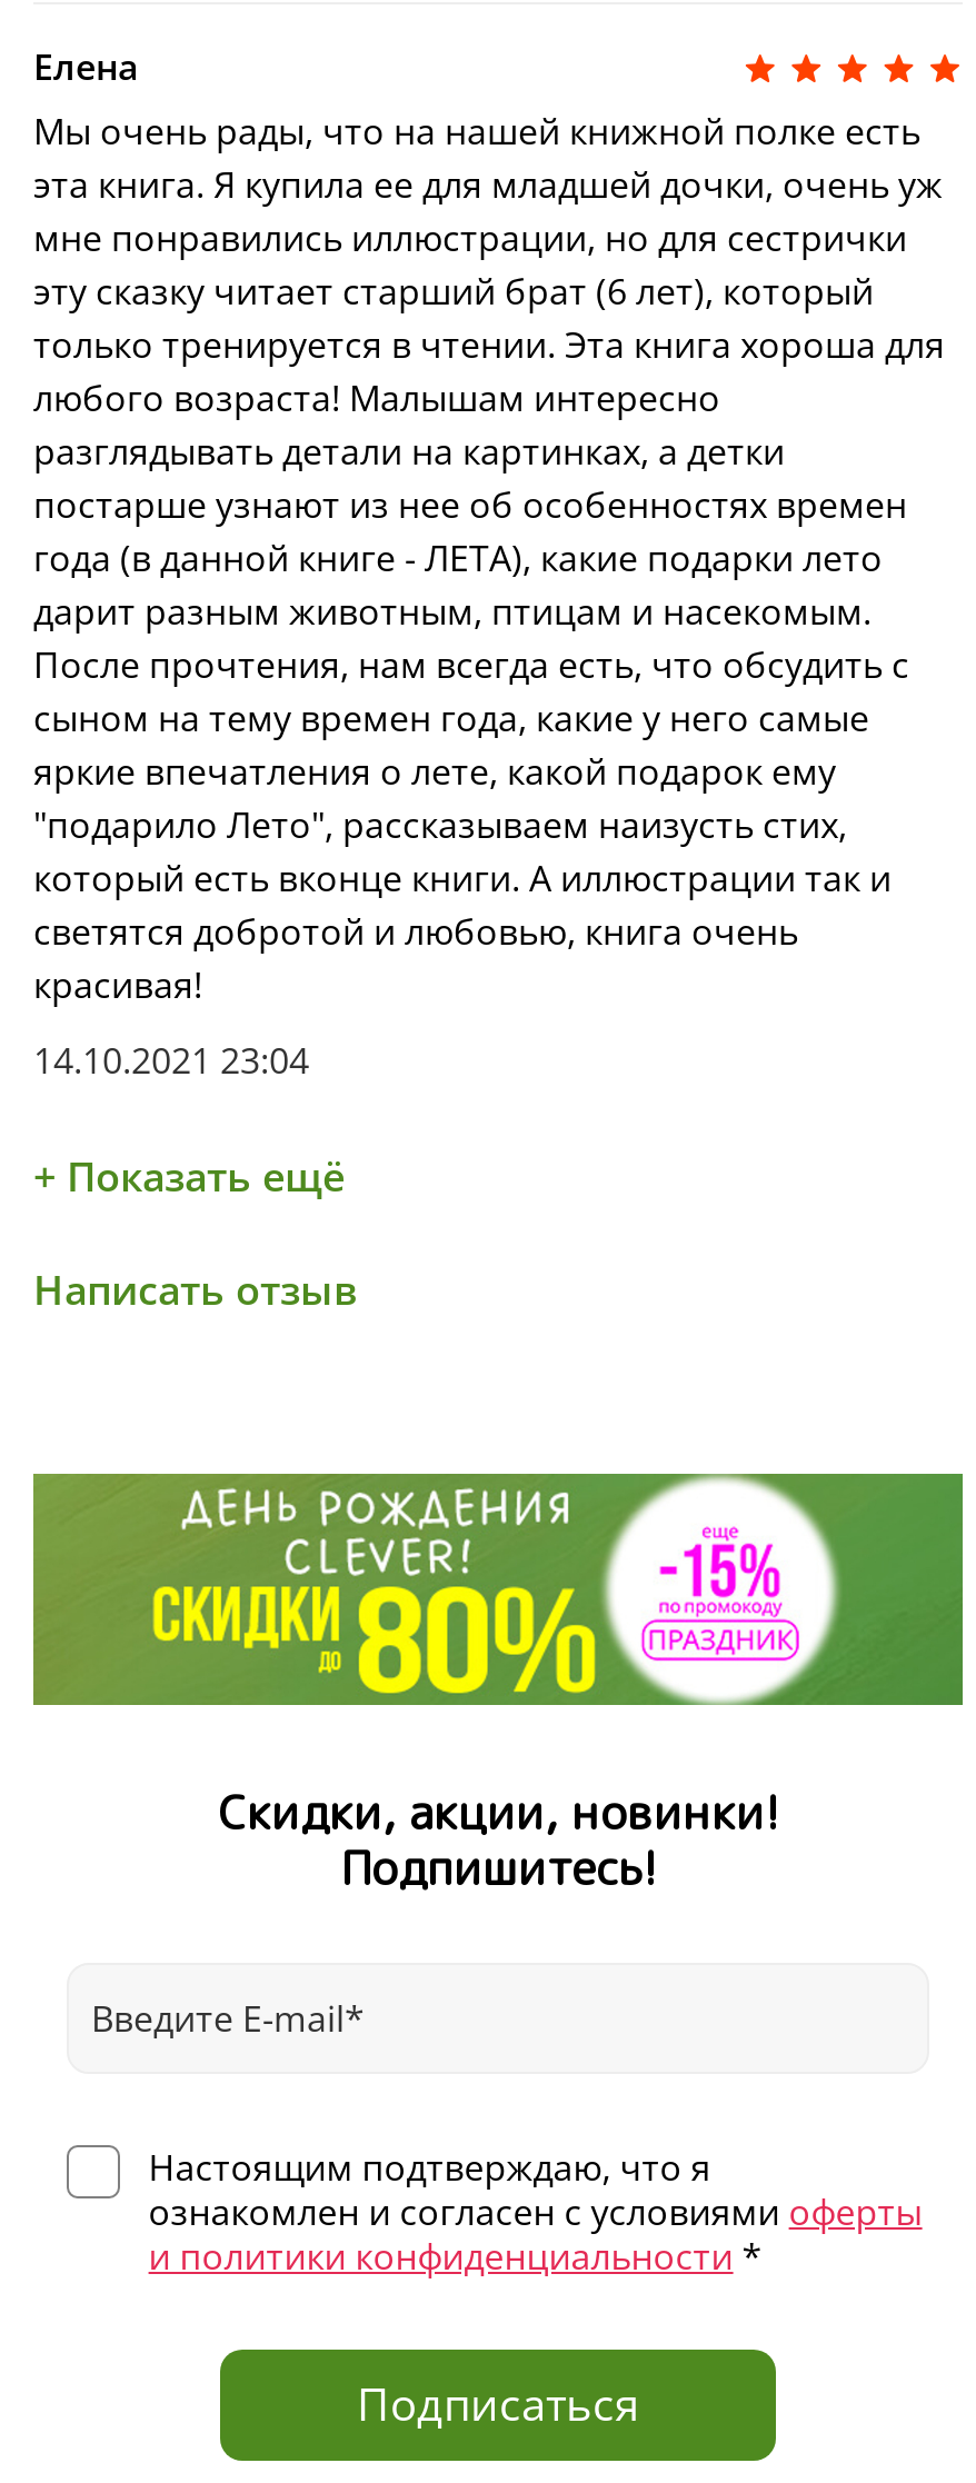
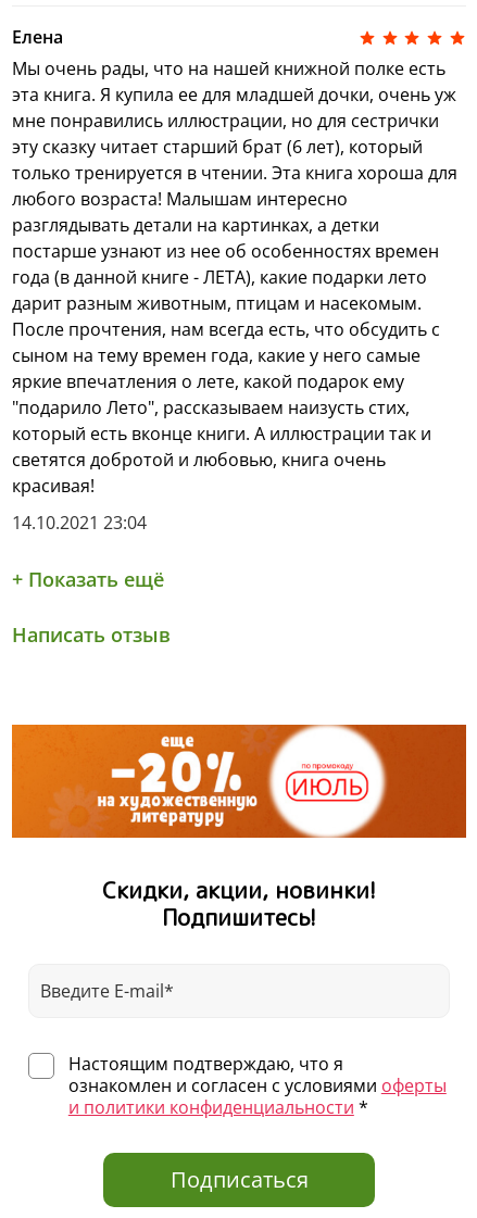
[31,1472,965,1707] [image] -> [11,724,467,839] [image]

